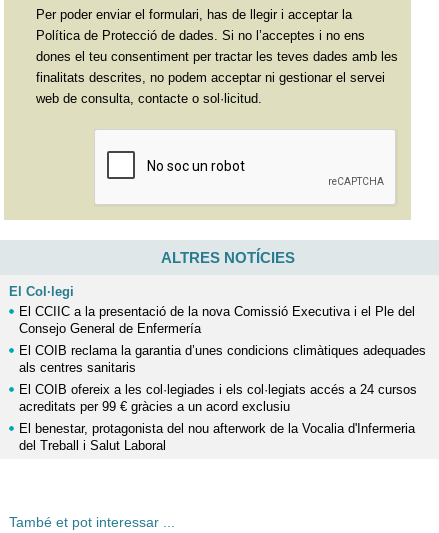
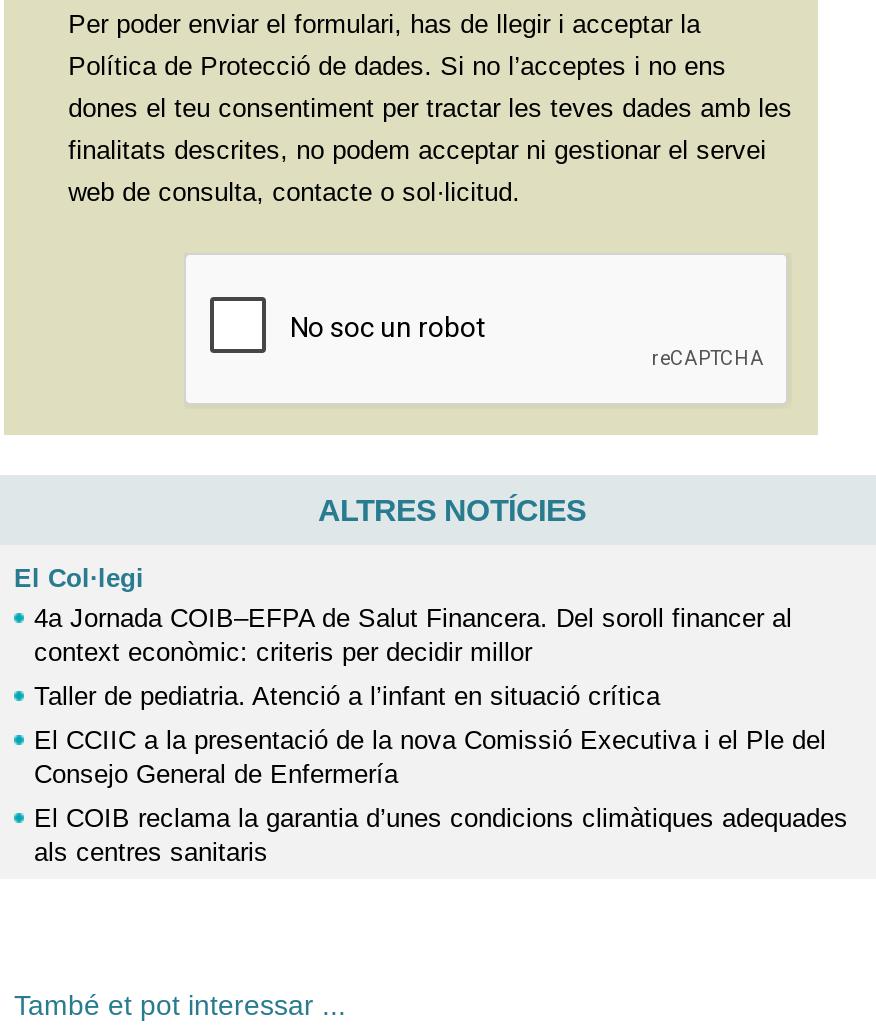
none -> [34,603,792,711] 4a Jornada COIB–EFPA de Salut Financera. Del soroll financer al | context econòmic: criteris per decidir millor | Taller de pediatria. Atenció a l’infant en situació crítica
moved [19,304,426,375] -> [34,725,848,867]: El CCIIC a la presentació de la nova Comissió Executiva i el Ple del | Consejo General de Enfermería | El COIB reclama la garantia d’unes condicions climàtiques adequades | als centres sanitaris
[19,382,417,453] El COIB ofereix a les col·legiades i els col·legiats accés a 24 cursos | acreditats per 99 € gràcies a un acord exclusiu | El benestar, protagonista del nou afterwork de la Vocalia d'Infermeria | del Treball i Salut Laboral -> none

